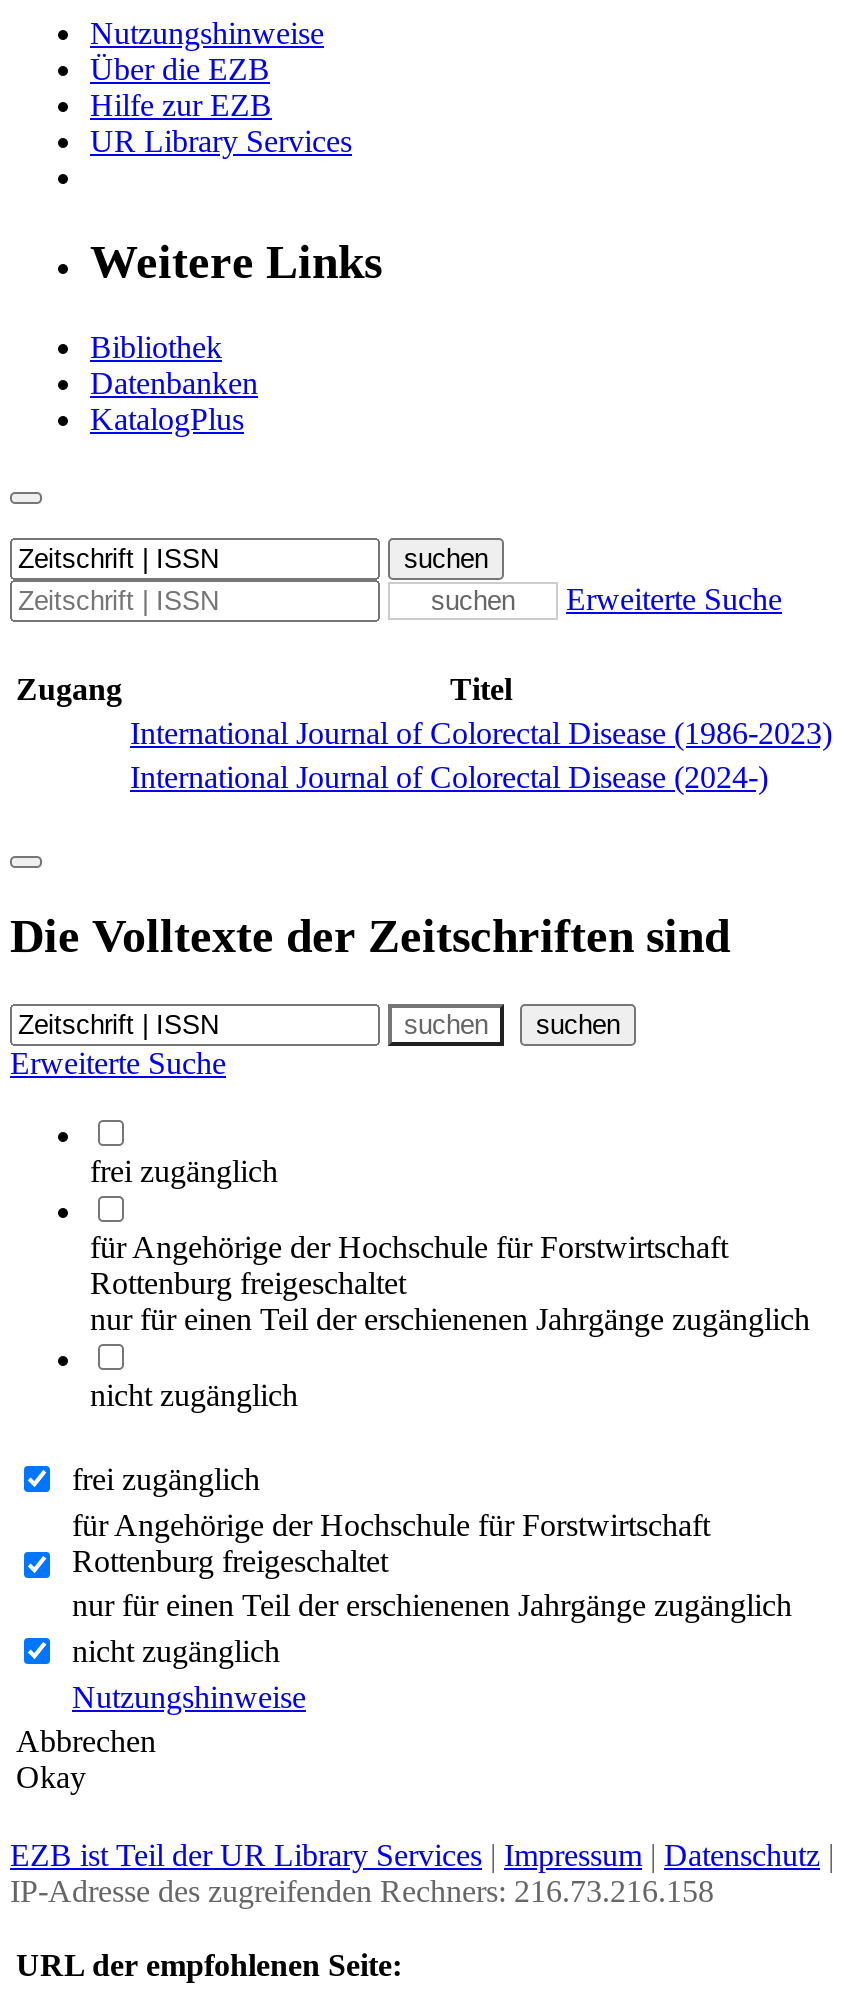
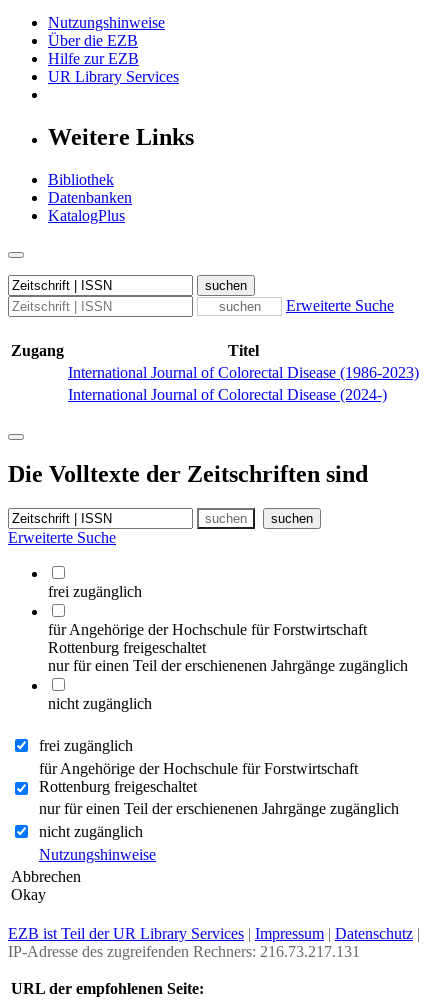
[10,1873,714,1907] IP-Adresse des zugreifenden Rechners: 216.73.216.158 -> [8,942,360,959] IP-Adresse des zugreifenden Rechners: 216.73.217.131

